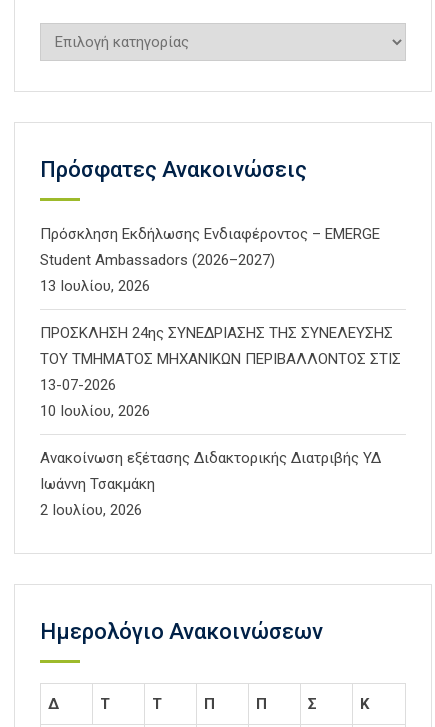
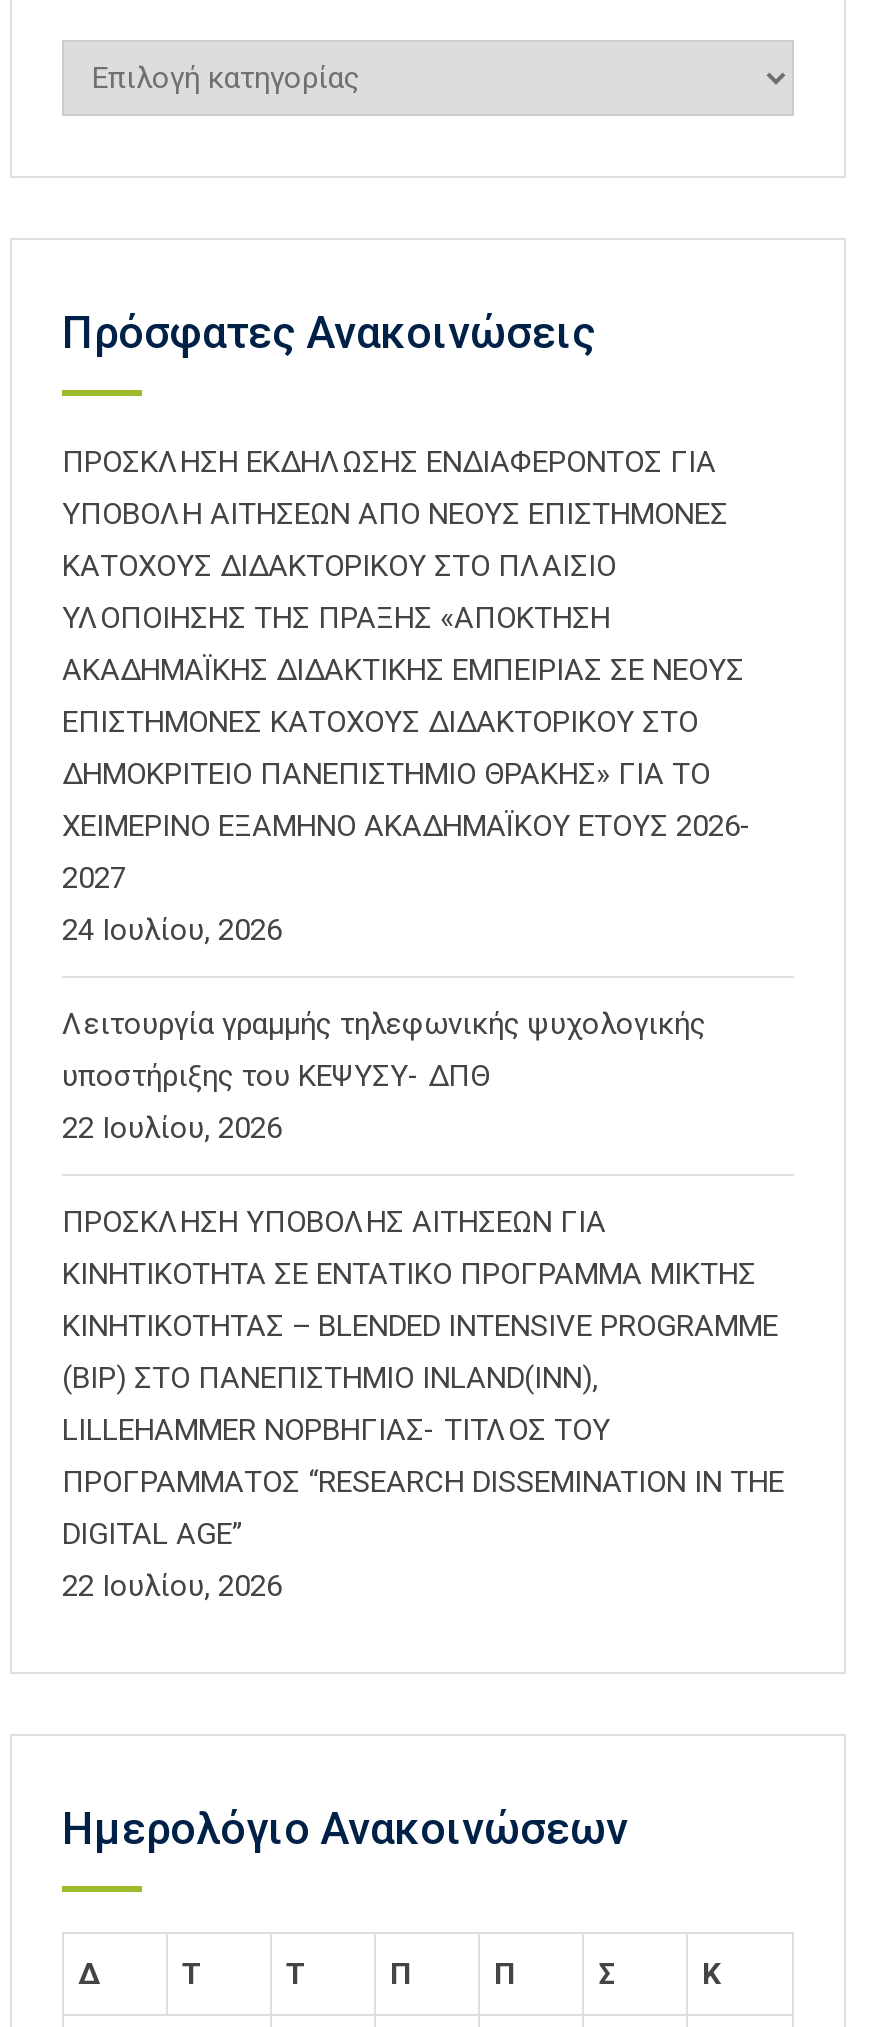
[40,225,380,295] Πρόσκληση Εκδήλωσης Ενδιαφέροντος – EMERGE | Student Ambassadors (2026–2027) | 13 Ιουλίου, 2026 -> [62,444,752,948] ΠΡΟΣΚΛΗΣΗ ΕΚΔΗΛΩΣΗΣ ΕΝΔΙΑΦΕΡΟΝΤΟΣ ΓΙΑ | ΥΠΟΒΟΛΗ ΑΙΤΗΣΕΩΝ ΑΠΟ ΝΕΟΥΣ ΕΠΙΣΤΗΜΟΝΕΣ | ΚΑΤΟΧΟΥΣ ΔΙΔΑΚΤΟΡΙΚΟΥ ΣΤΟ ΠΛΑΙΣΙΟ | ΥΛΟΠΟΙΗΣΗΣ ΤΗΣ ΠΡΑΞΗΣ «ΑΠΟΚΤΗΣΗ | ΑΚΑΔΗΜΑΪΚΗΣ ΔΙΔΑΚΤΙΚΗΣ ΕΜΠΕΙΡΙΑΣ ΣΕ ΝΕΟΥΣ | ΕΠΙΣΤΗΜΟΝΕΣ ΚΑΤΟΧΟΥΣ ΔΙΔΑΚΤΟΡΙΚΟΥ ΣΤΟ | ΔΗΜΟΚΡΙΤΕΙΟ ΠΑΝΕΠΙΣΤΗΜΙΟ ΘΡΑΚΗΣ» ΓΙΑ ΤΟ | ΧΕΙΜΕΡΙΝΟ ΕΞΑΜΗΝΟ ΑΚΑΔΗΜΑΪΚΟΥ ΕΤΟΥΣ 2026- | 2027 | 24 Ιουλίου, 2026
[40,324,401,420] ΠΡΟΣΚΛΗΣΗ 24ης ΣΥΝΕΔΡΙΑΣΗΣ ΤΗΣ ΣΥΝΕΛΕΥΣΗΣ | ΤΟΥ ΤΜΗΜΑΤΟΣ ΜΗΧΑΝΙΚΩΝ ΠΕΡΙΒΑΛΛΟΝΤΟΣ ΣΤΙΣ | 13-07-2026 | 10 Ιουλίου, 2026 -> [62,1006,706,1146] Λειτουργία γραμμής τηλεφωνικής ψυχολογικής | υποστήριξης του ΚΕΨΥΣΥ- ΔΠΘ | 22 Ιουλίου, 2026
[40,449,381,519] Ανακοίνωση εξέτασης Διδακτορικής Διατριβής ΥΔ | Ιωάννη Τσακμάκη | 2 Ιουλίου, 2026 -> [62,1204,784,1604] ΠΡΟΣΚΛΗΣΗ ΥΠΟΒΟΛΗΣ ΑΙΤΗΣΕΩΝ ΓΙΑ | ΚΙΝΗΤΙΚΟΤΗΤΑ ΣΕ ΕΝΤΑΤΙΚΟ ΠΡΟΓΡΑΜΜΑ ΜΙΚΤΗΣ | ΚΙΝΗΤΙΚΟΤΗΤΑΣ – BLENDED INTENSIVE PROGRAMME | (BIP) ΣΤΟ ΠΑΝΕΠΙΣΤΗΜΙΟ INLAND(INN), | LILLEHAMMER ΝΟΡΒΗΓΙΑΣ- ΤΙΤΛΟΣ ΤΟΥ | ΠΡΟΓΡΑΜΜΑΤΟΣ “RESEARCH DISSEMINATION IN THE | DIGITAL AGE” | 22 Ιουλίου, 2026

